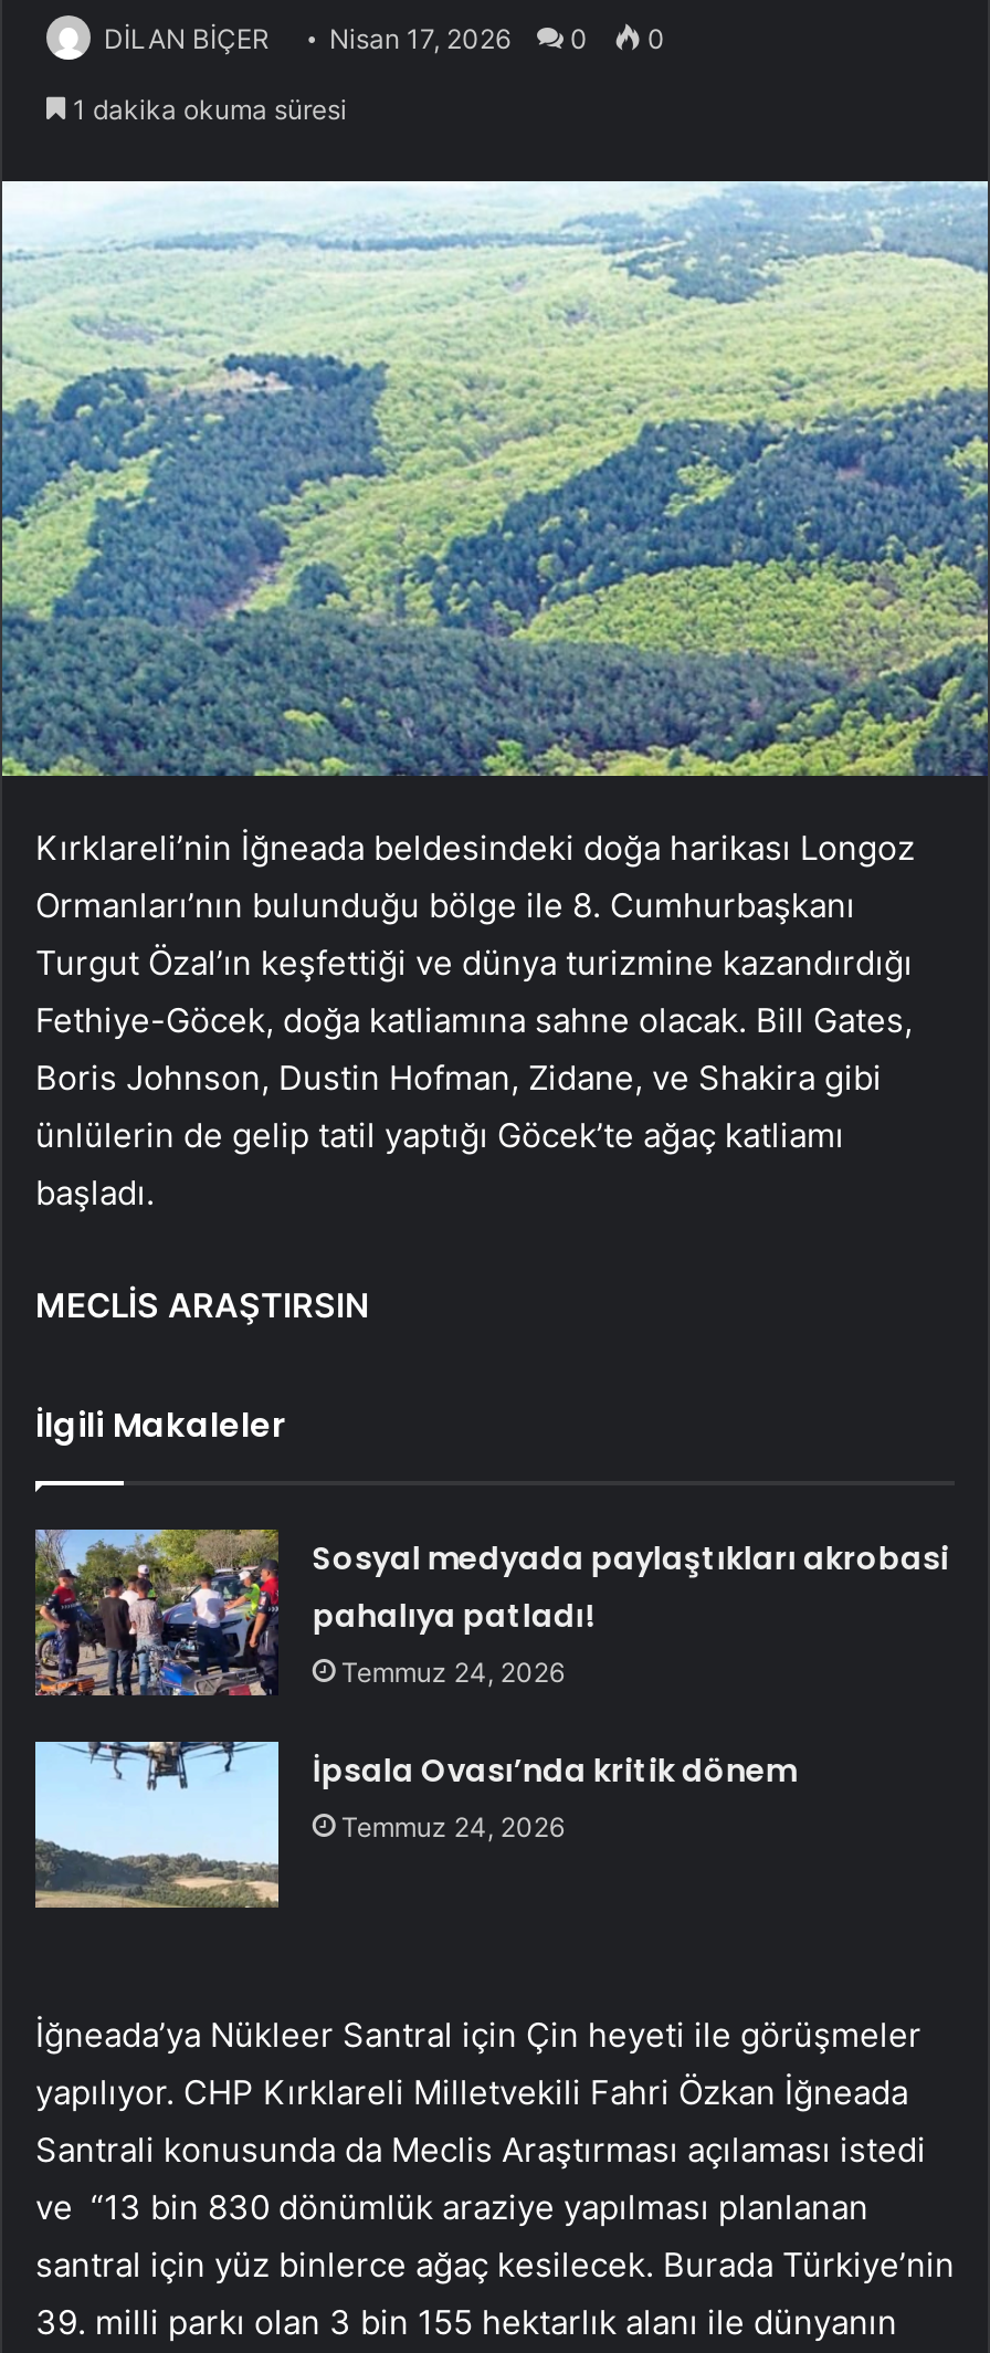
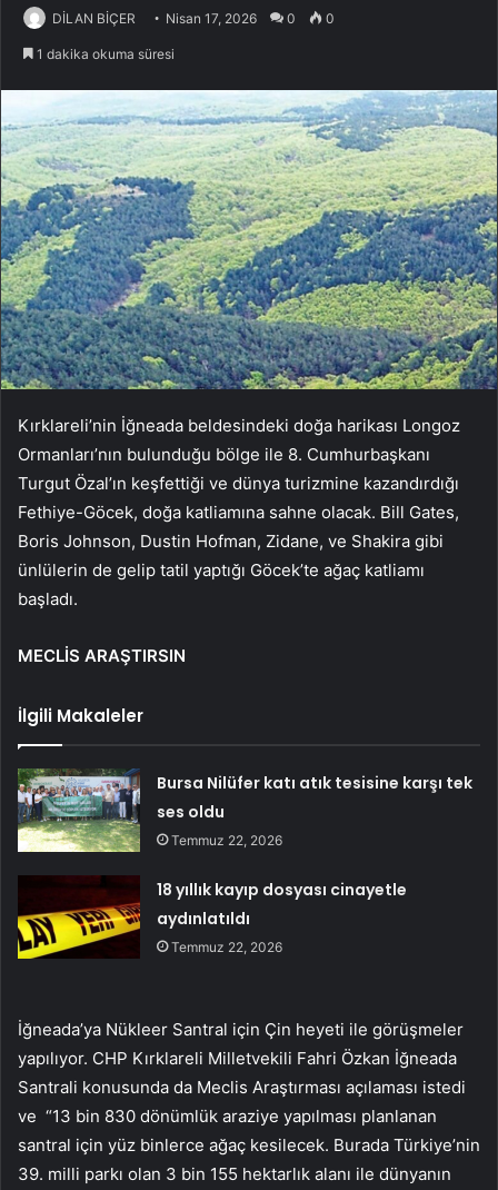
[33,1527,949,1698] [image] | Sosyal medyada paylaştıkları akrobasi | pahalıya patladı! | Temmuz 24, 2026 -> [17,768,473,853] [image] | Bursa Nilüfer katı atık tesisine karşı tek | ses oldu | Temmuz 22, 2026
[33,1740,796,1910] [image] | İpsala Ovası’nda kritik dönem | Temmuz 24, 2026 -> [17,876,407,960] [image] | 18 yıllık kayıp dosyası cinayetle | aydınlatıldı | Temmuz 22, 2026

